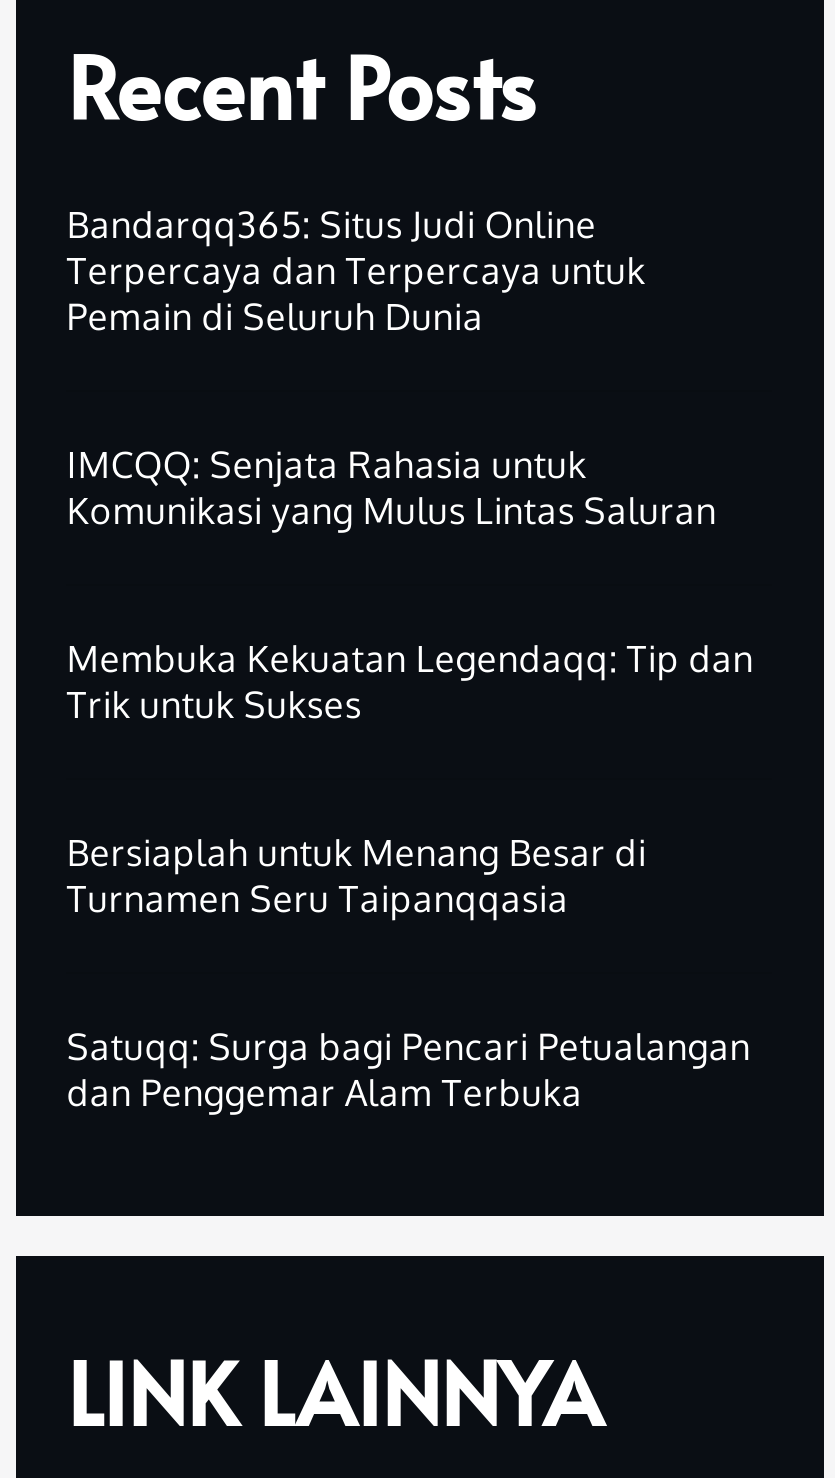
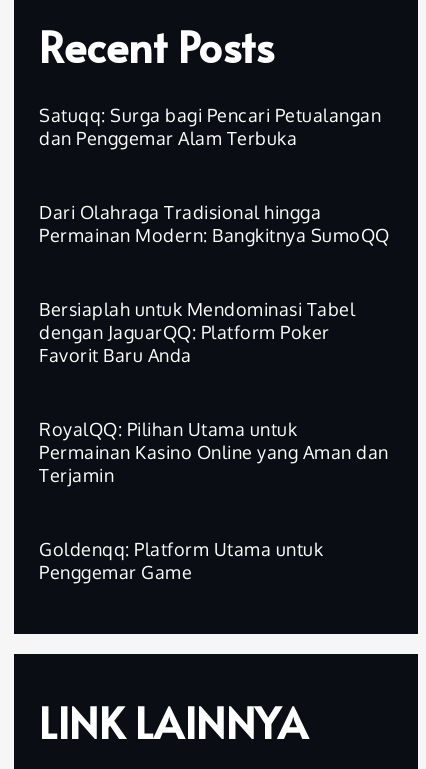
[67,201,754,919] Bandarqq365: Situs Judi Online | Terpercaya dan Terpercaya untuk | Pemain di Seluruh Dunia | IMCQQ: Senjata Rahasia untuk | Komunikasi yang Mulus Lintas Saluran | Membuka Kekuatan Legendaqq: Tip dan | Trik untuk Sukses | Bersiaplah untuk Menang Besar di | Turnamen Seru Taipanqqasia -> none
moved [67,1023,751,1113] -> [39,104,381,149]: Satuqq: Surga bagi Pencari Petualangan | dan Penggemar Alam Terbuka
none -> [39,201,390,583] Dari Olahraga Tradisional hingga | Permainan Modern: Bangkitnya SumoQQ | Bersiaplah untuk Mendominasi Tabel | dengan JaguarQQ: Platform Poker | Favorit Baru Anda | RoyalQQ: Pilihan Utama untuk | Permainan Kasino Online yang Aman dan | Terjamin | Goldenqq: Platform Utama untuk | Penggemar Game

